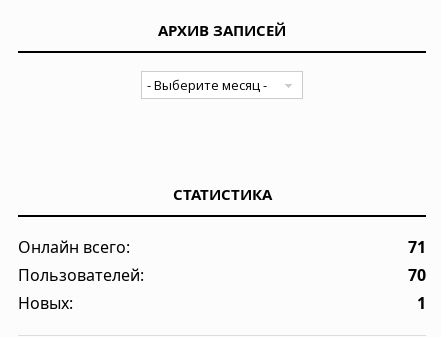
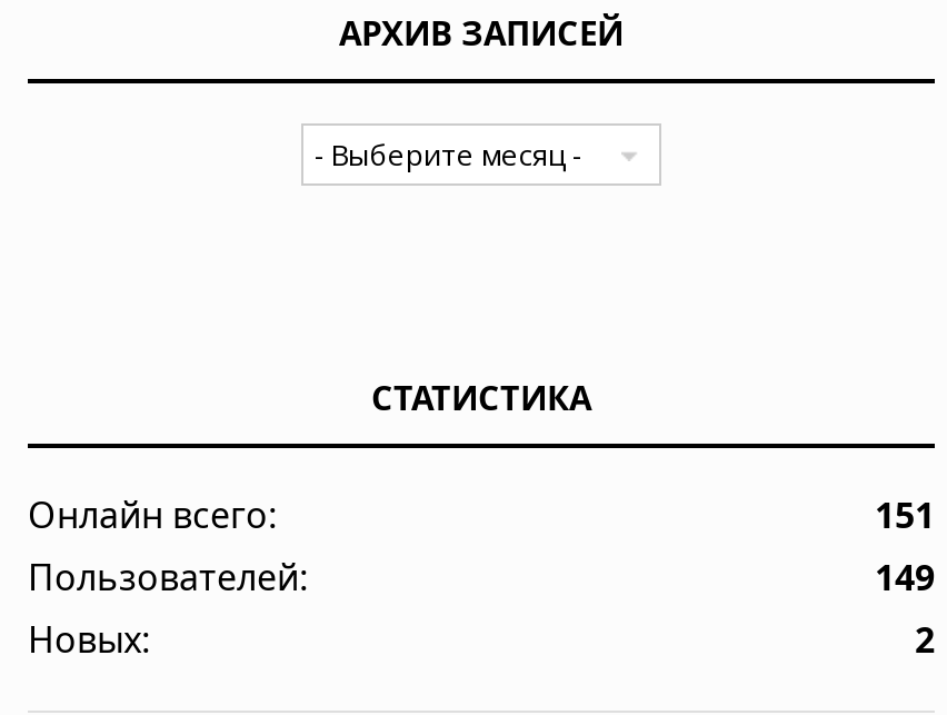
[408,236,426,258] 71 -> [875,491,935,540] 151
[408,264,426,286] 70 -> [875,553,935,602] 149
[417,292,426,314] 1 -> [915,615,935,664] 2

